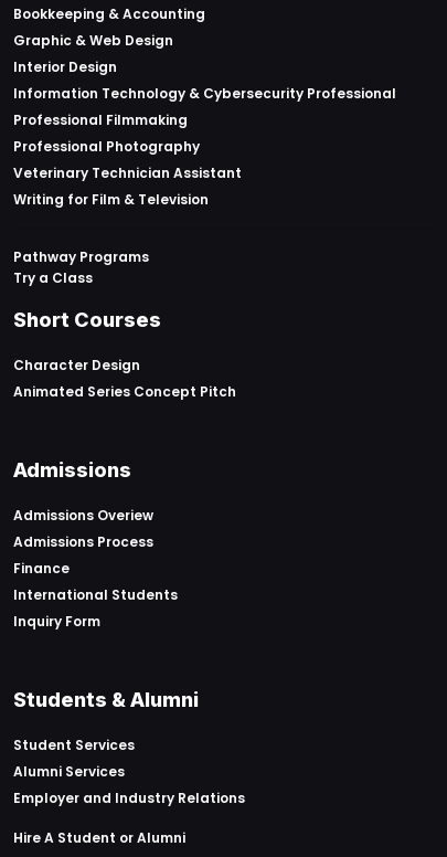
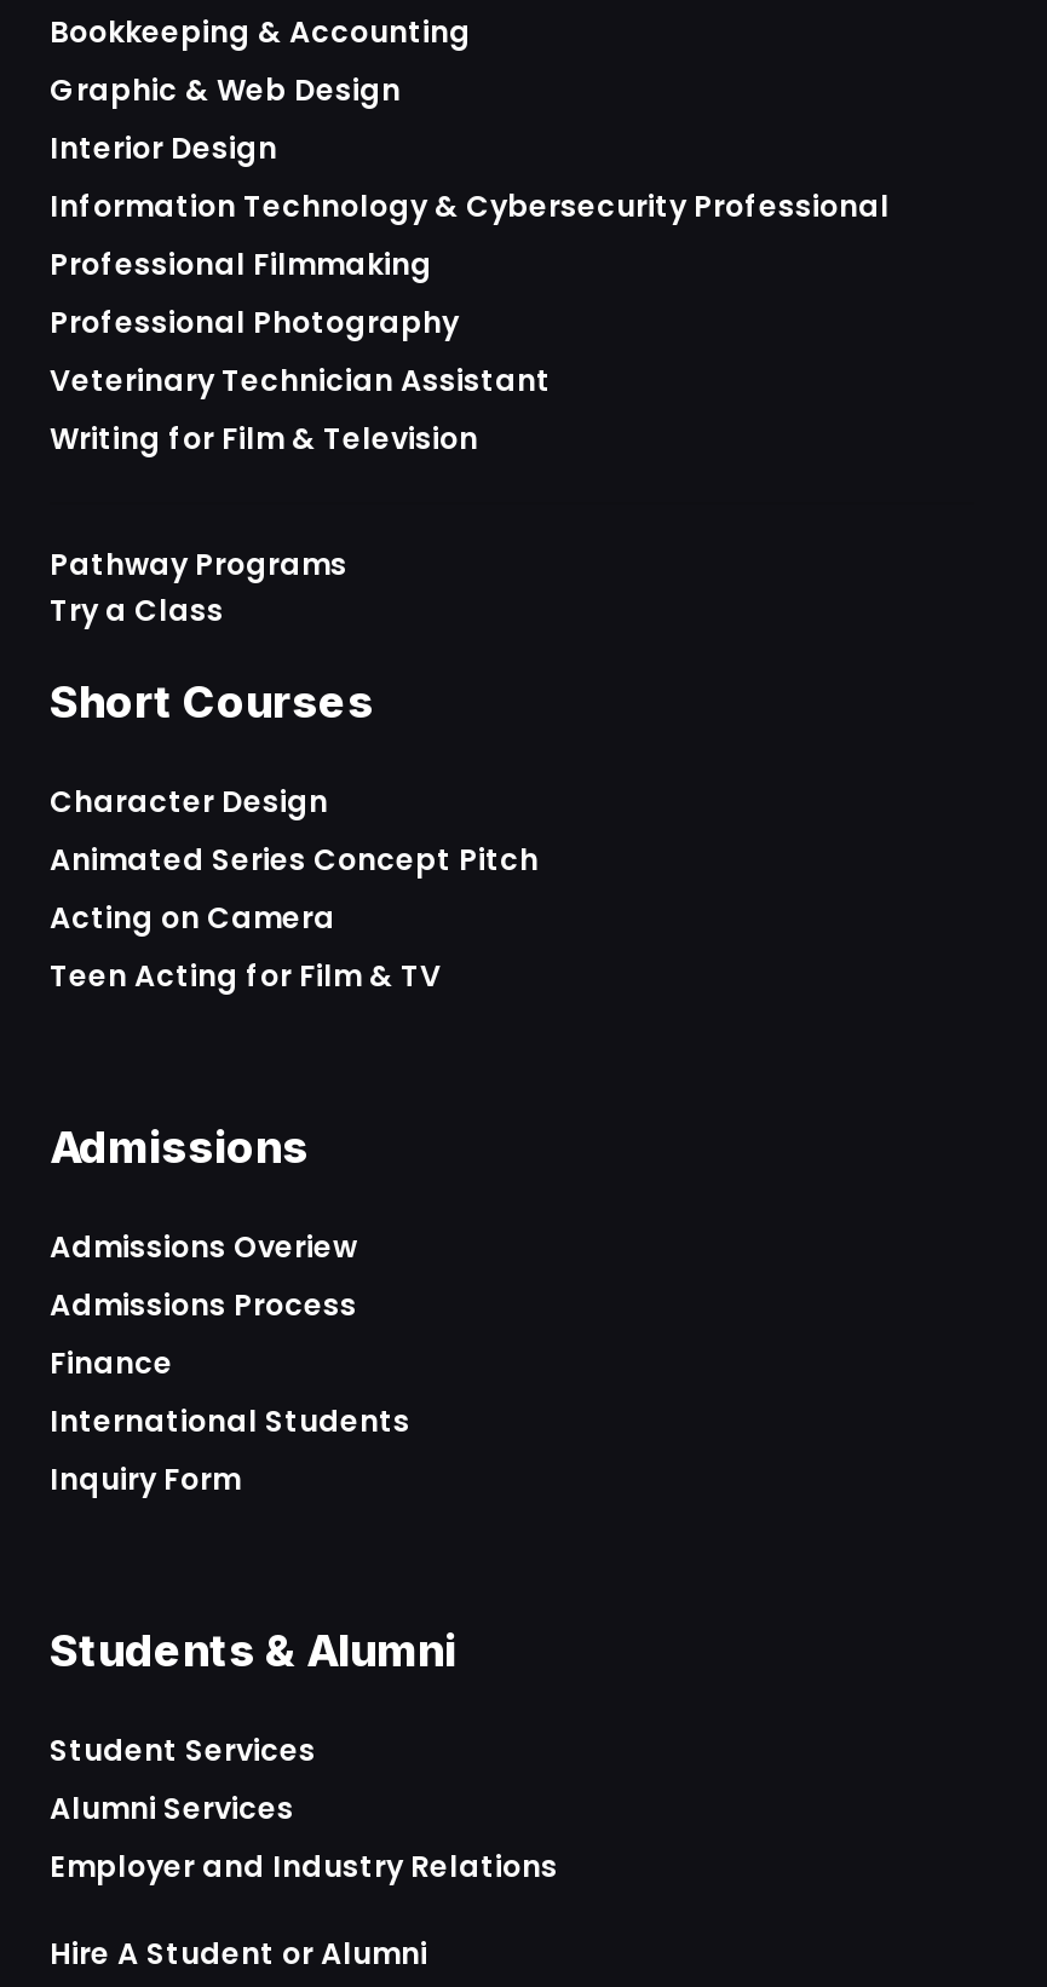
none -> [50,896,442,995] Acting on Camera | Teen Acting for Film & TV

